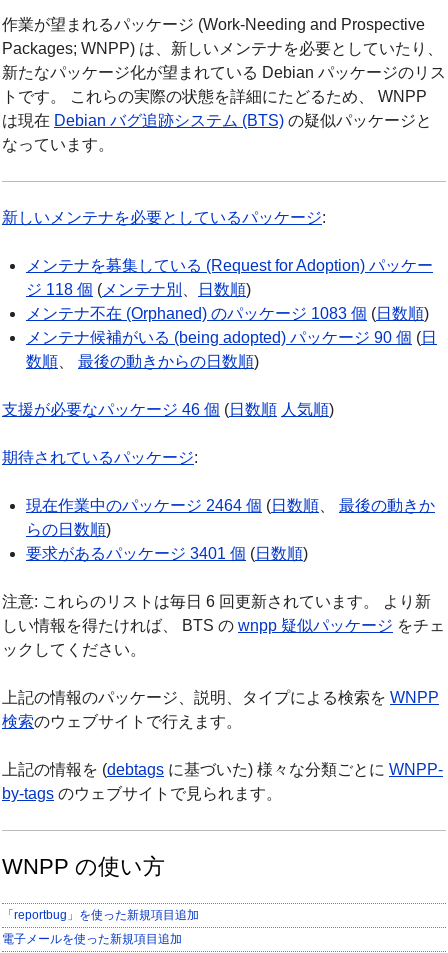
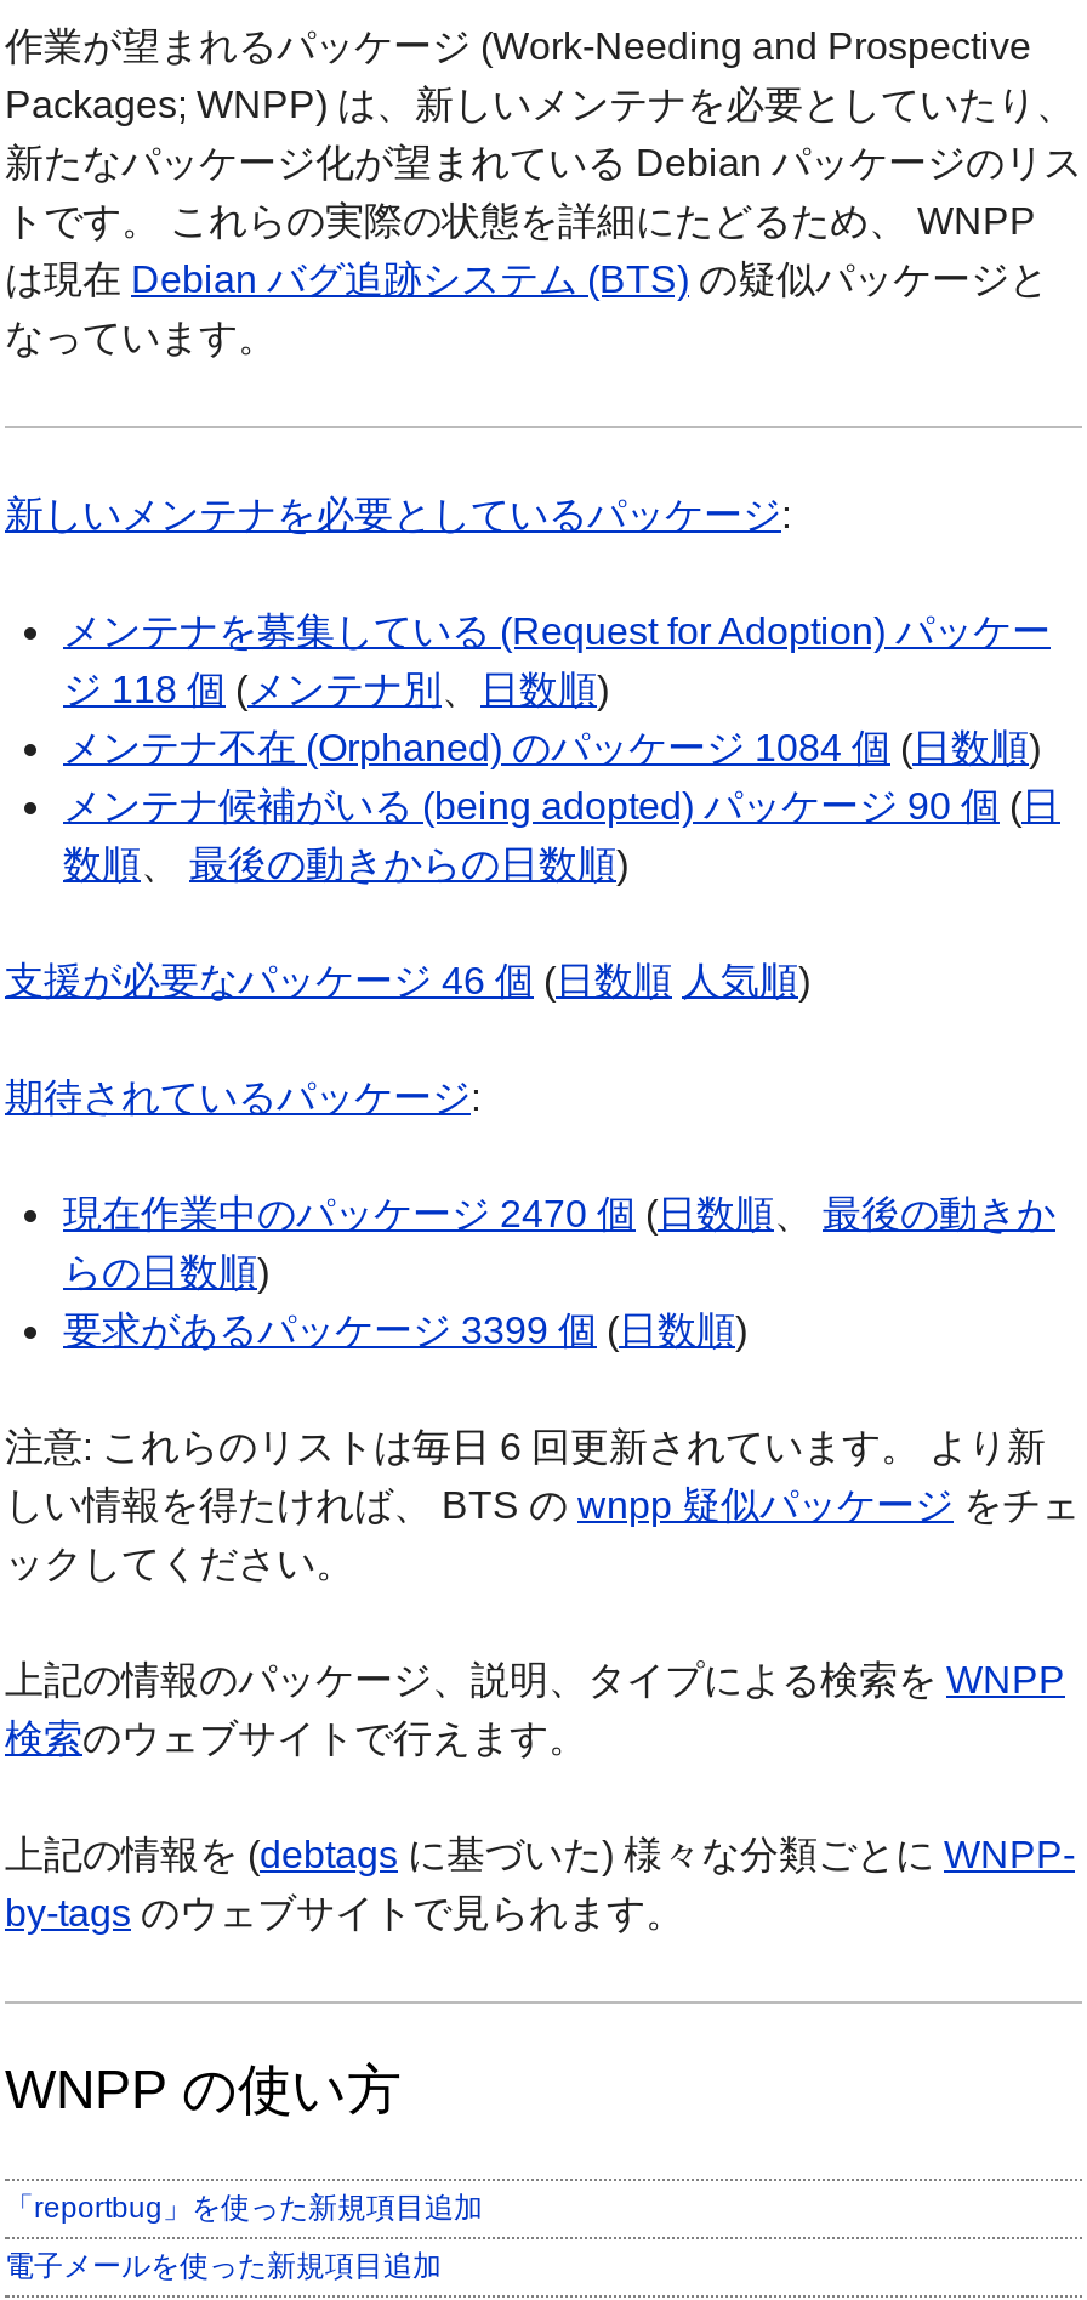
[26,305,429,322] メンテナ不在 (Orphaned) のパッケージ 1083 個(日数順) -> [63,726,1041,767] メンテナ不在 (Orphaned) のパッケージ 1084 個(日数順)
[26,497,435,514] 現在作業中のパッケージ 2464 個(日数順、最後の動きか -> [63,1192,1055,1233] 現在作業中のパッケージ 2470 個(日数順、最後の動きか
[26,545,308,562] 要求があるパッケージ 3401 個(日数順) -> [63,1309,747,1350] 要求があるパッケージ 3399 個(日数順)

